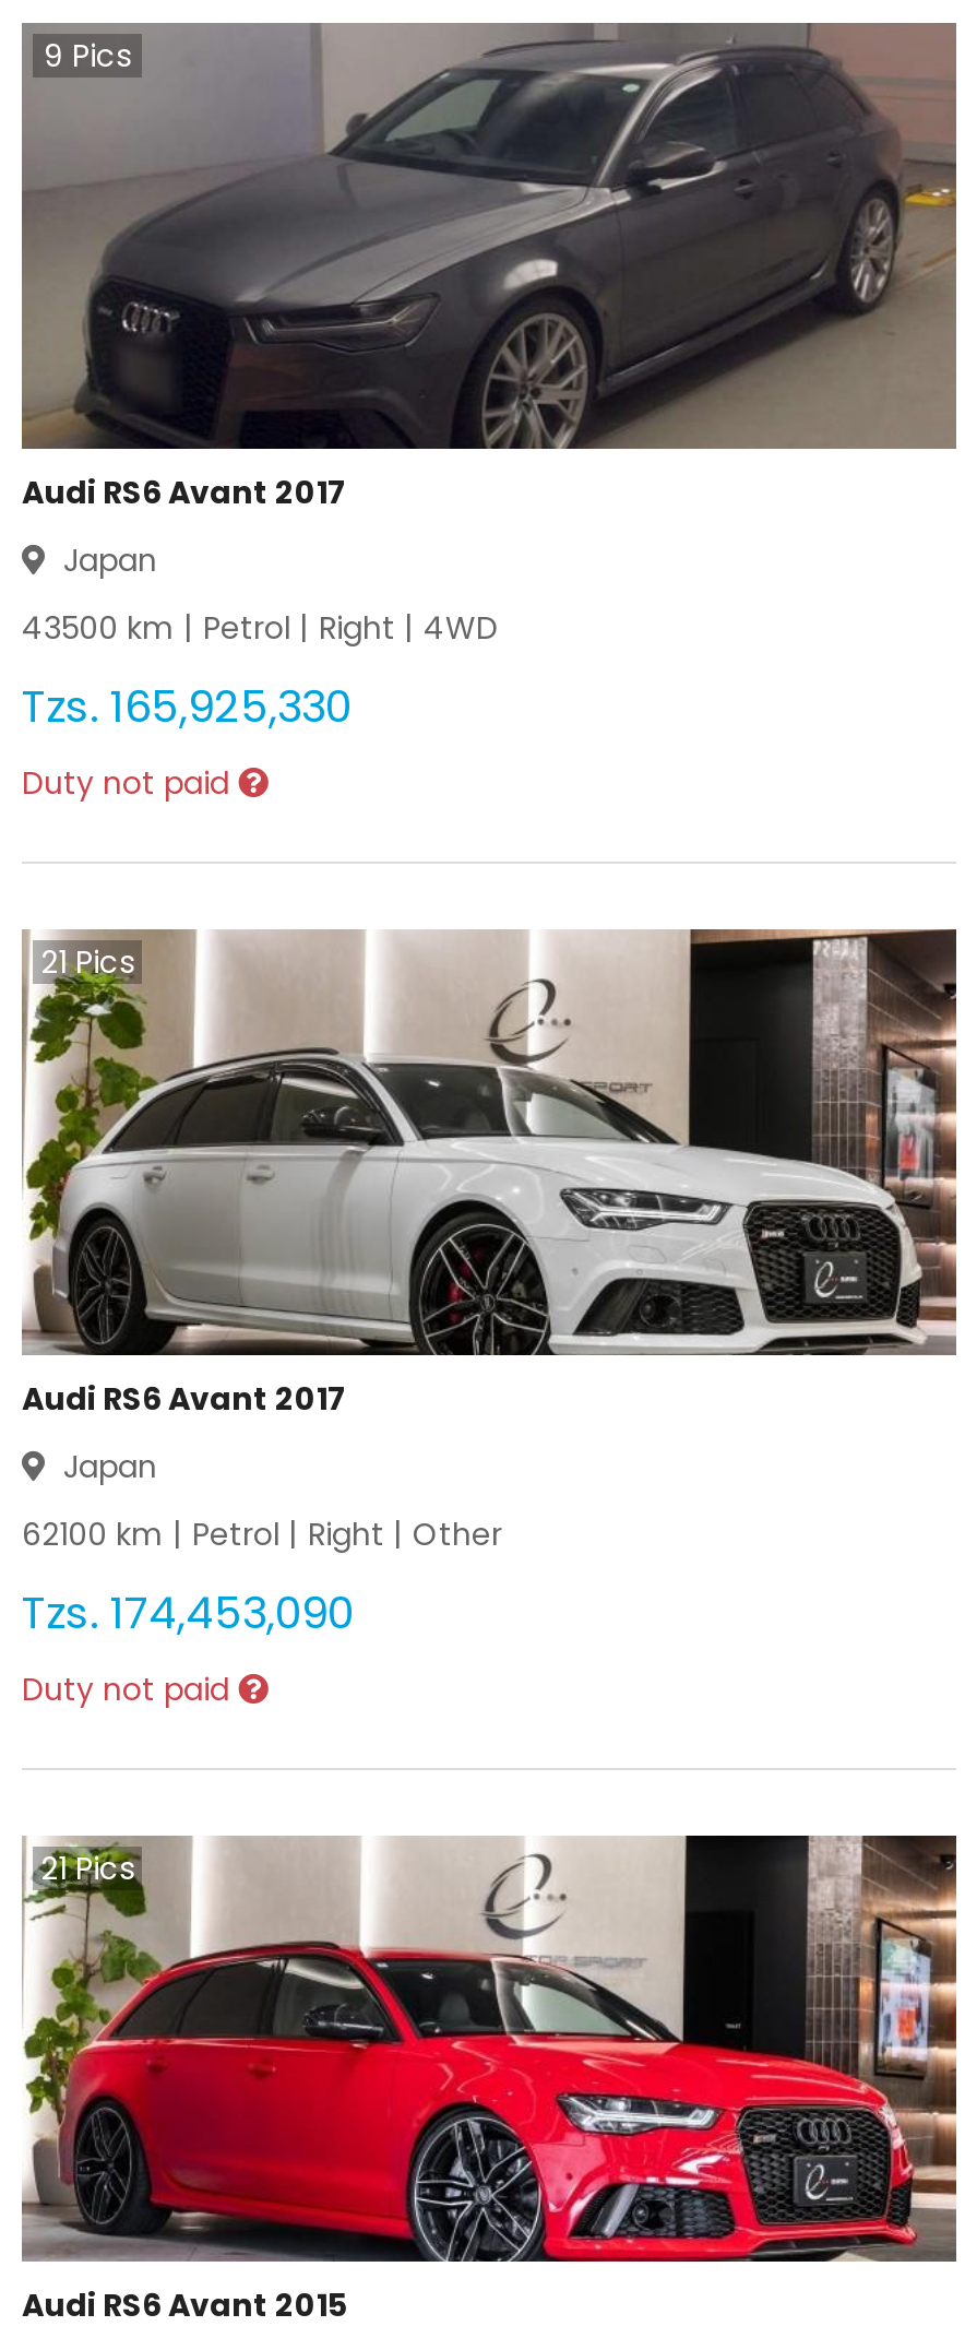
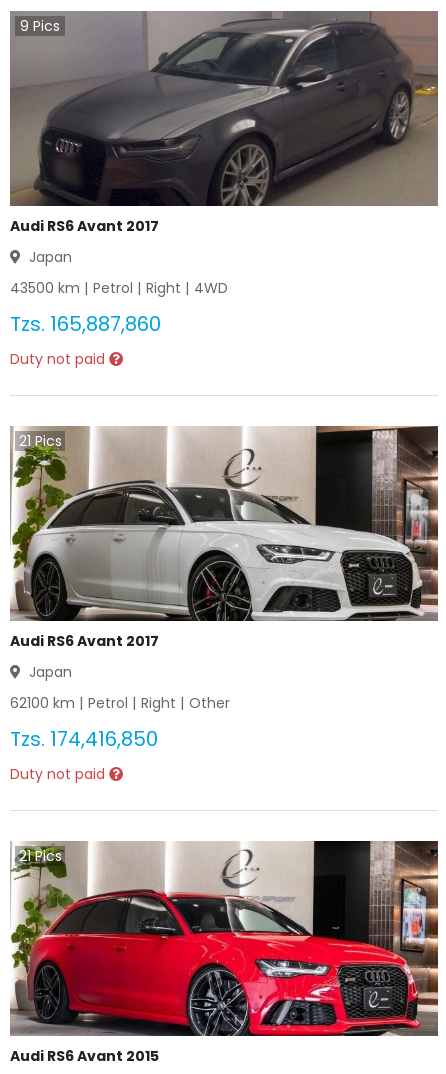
[22,676,352,737] Tzs. 165,925,330 -> [10,310,161,338] Tzs. 165,887,860
[22,1582,354,1643] Tzs. 174,453,090 -> [10,725,158,753] Tzs. 174,416,850

